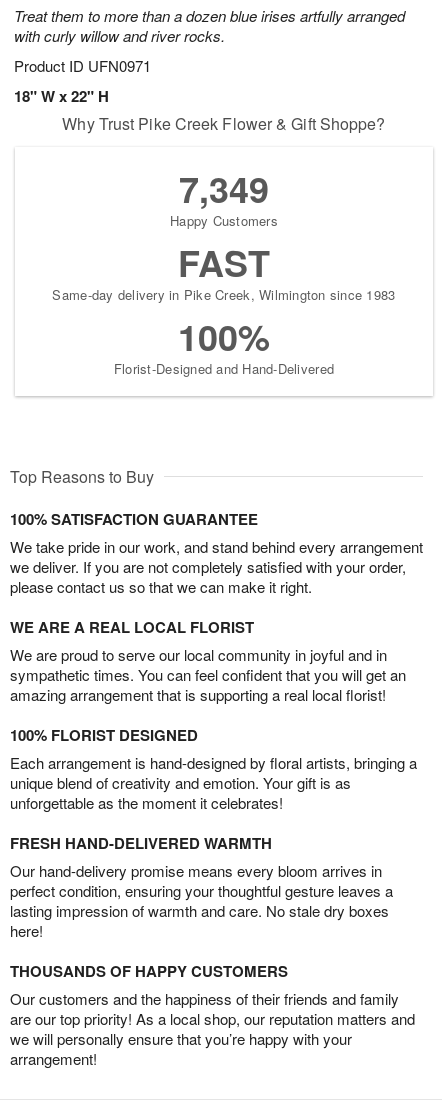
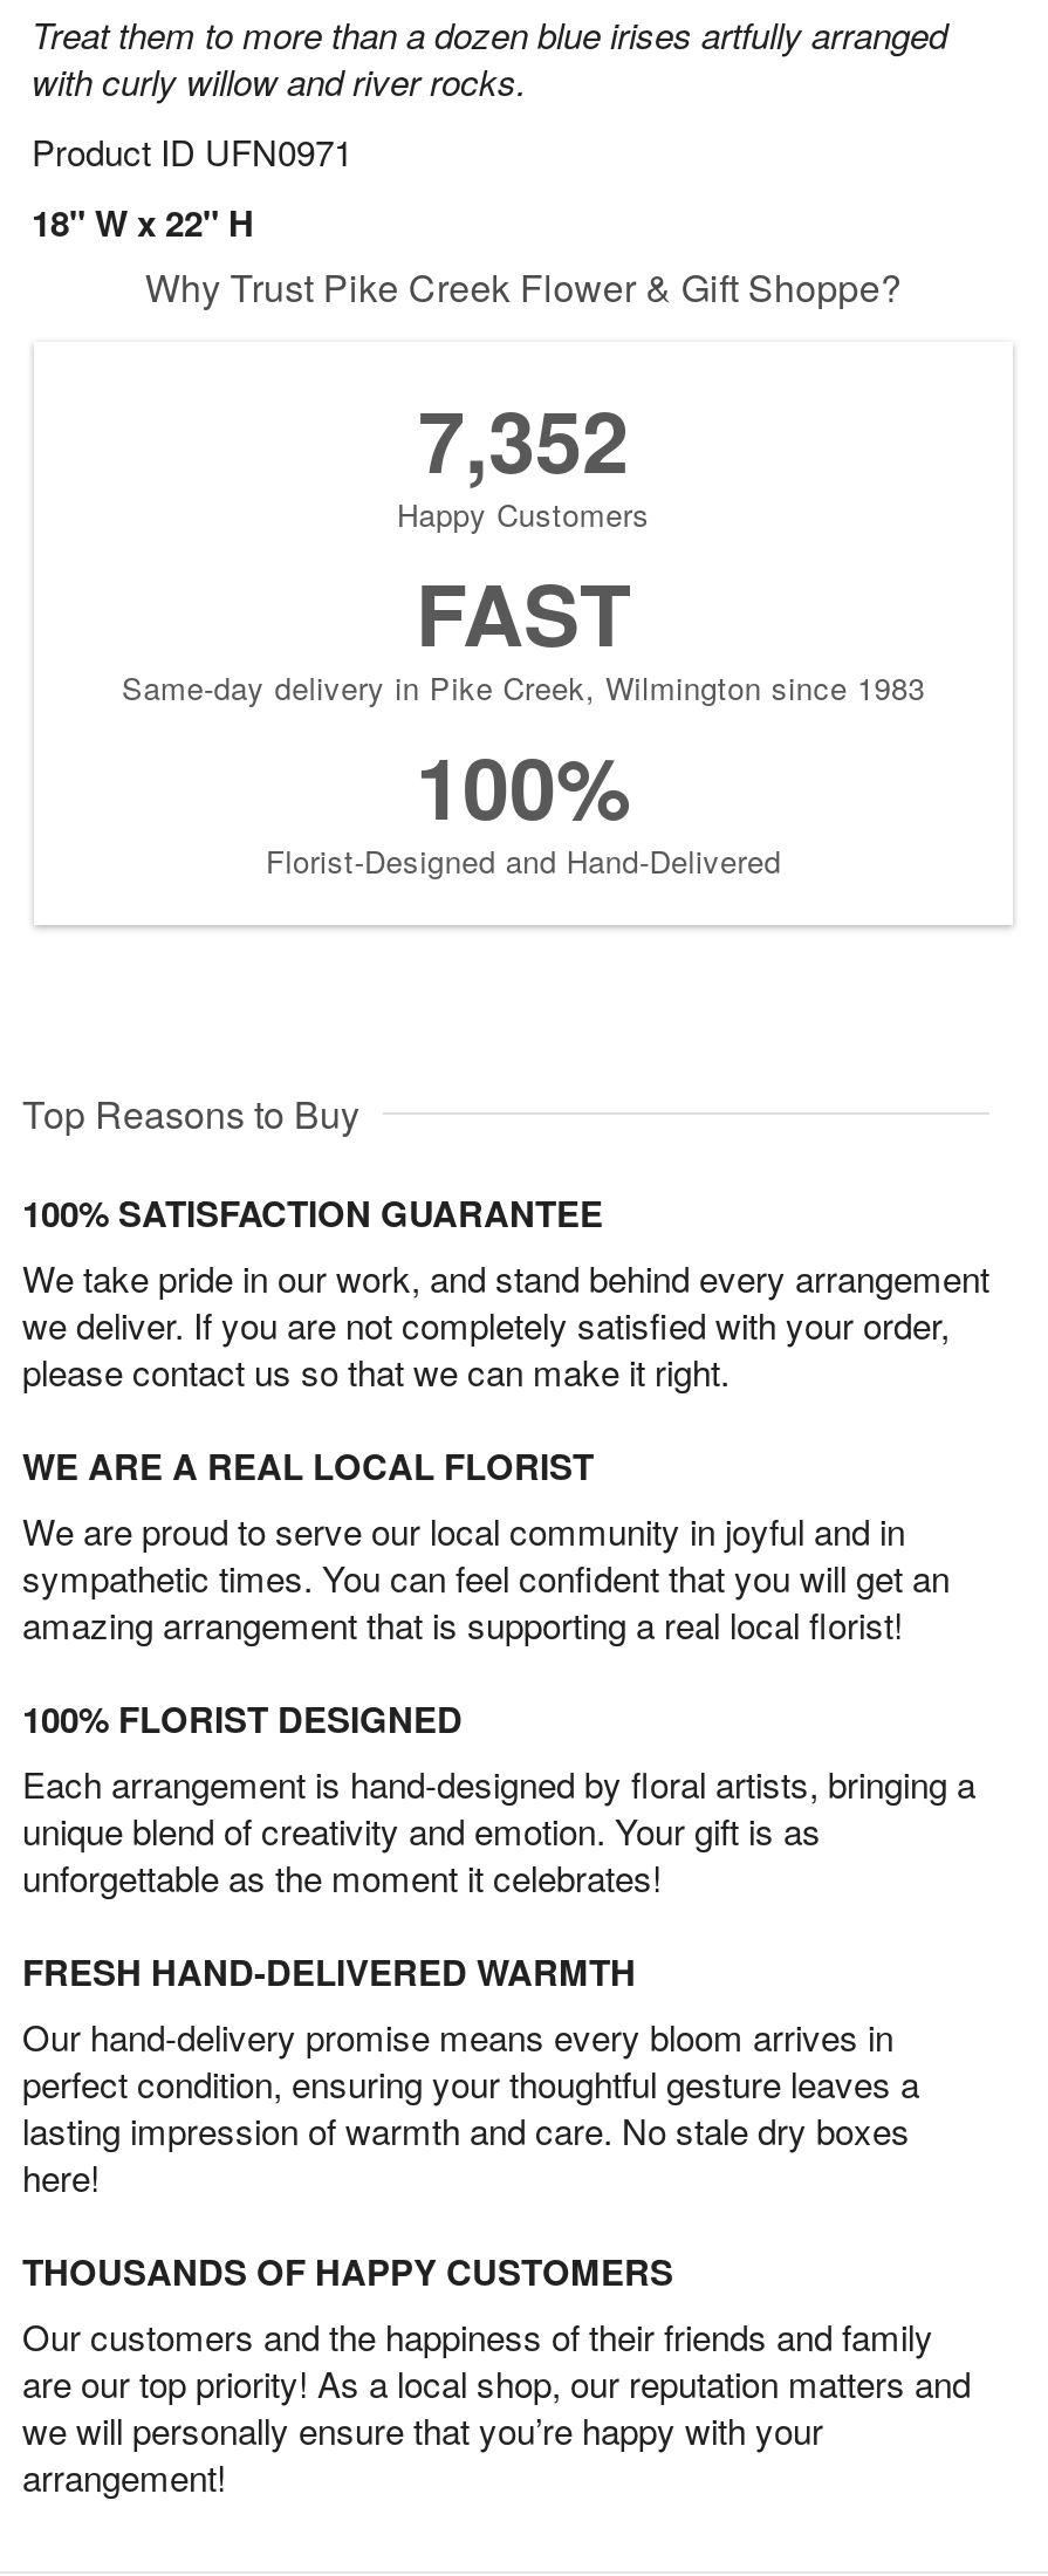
[179,162,269,214] 7,349 -> [418,378,629,500] 7,352

